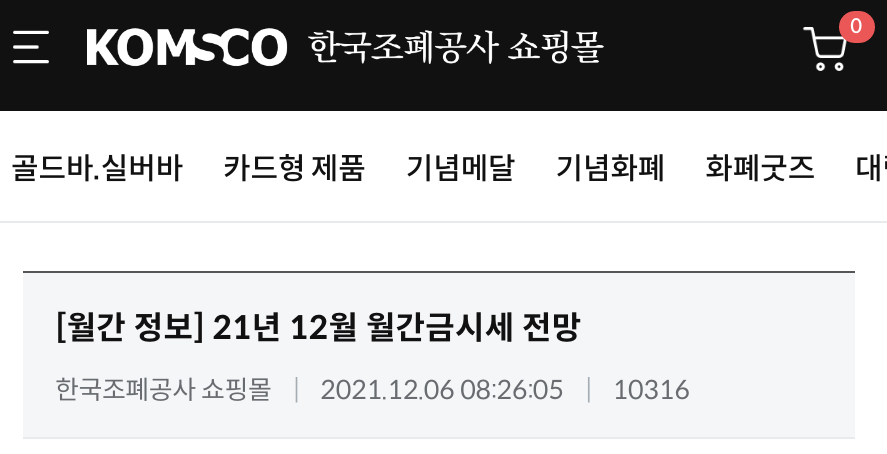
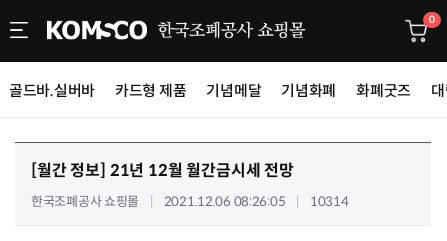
[55,373,690,407] 한국조폐공사 쇼핑몰 2021.12.06 08:26:05 10316 -> [31,193,348,210] 한국조폐공사 쇼핑몰 2021.12.06 08:26:05 10314

